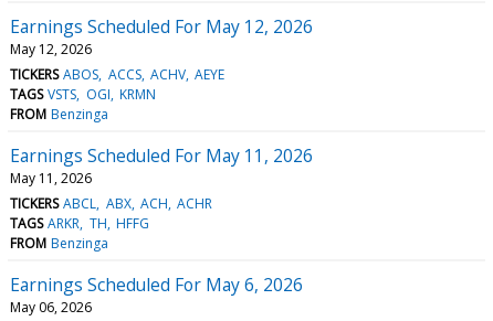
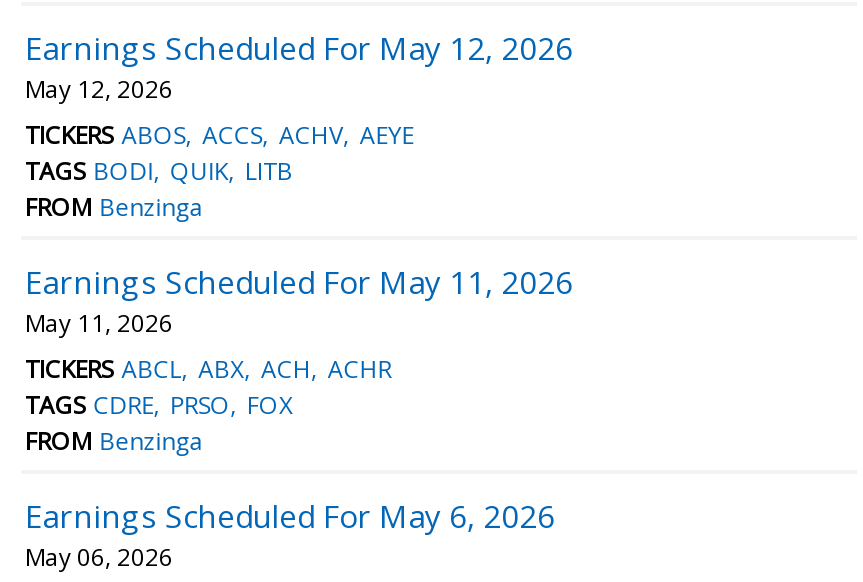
[10,85,156,104] TAGS VSTS OGI KRMN -> [25,154,293,188] TAGS BODI QUIK LITB
[10,214,149,233] TAGS ARKR TH HFFG -> [25,388,293,422] TAGS CDRE PRSO FOX

